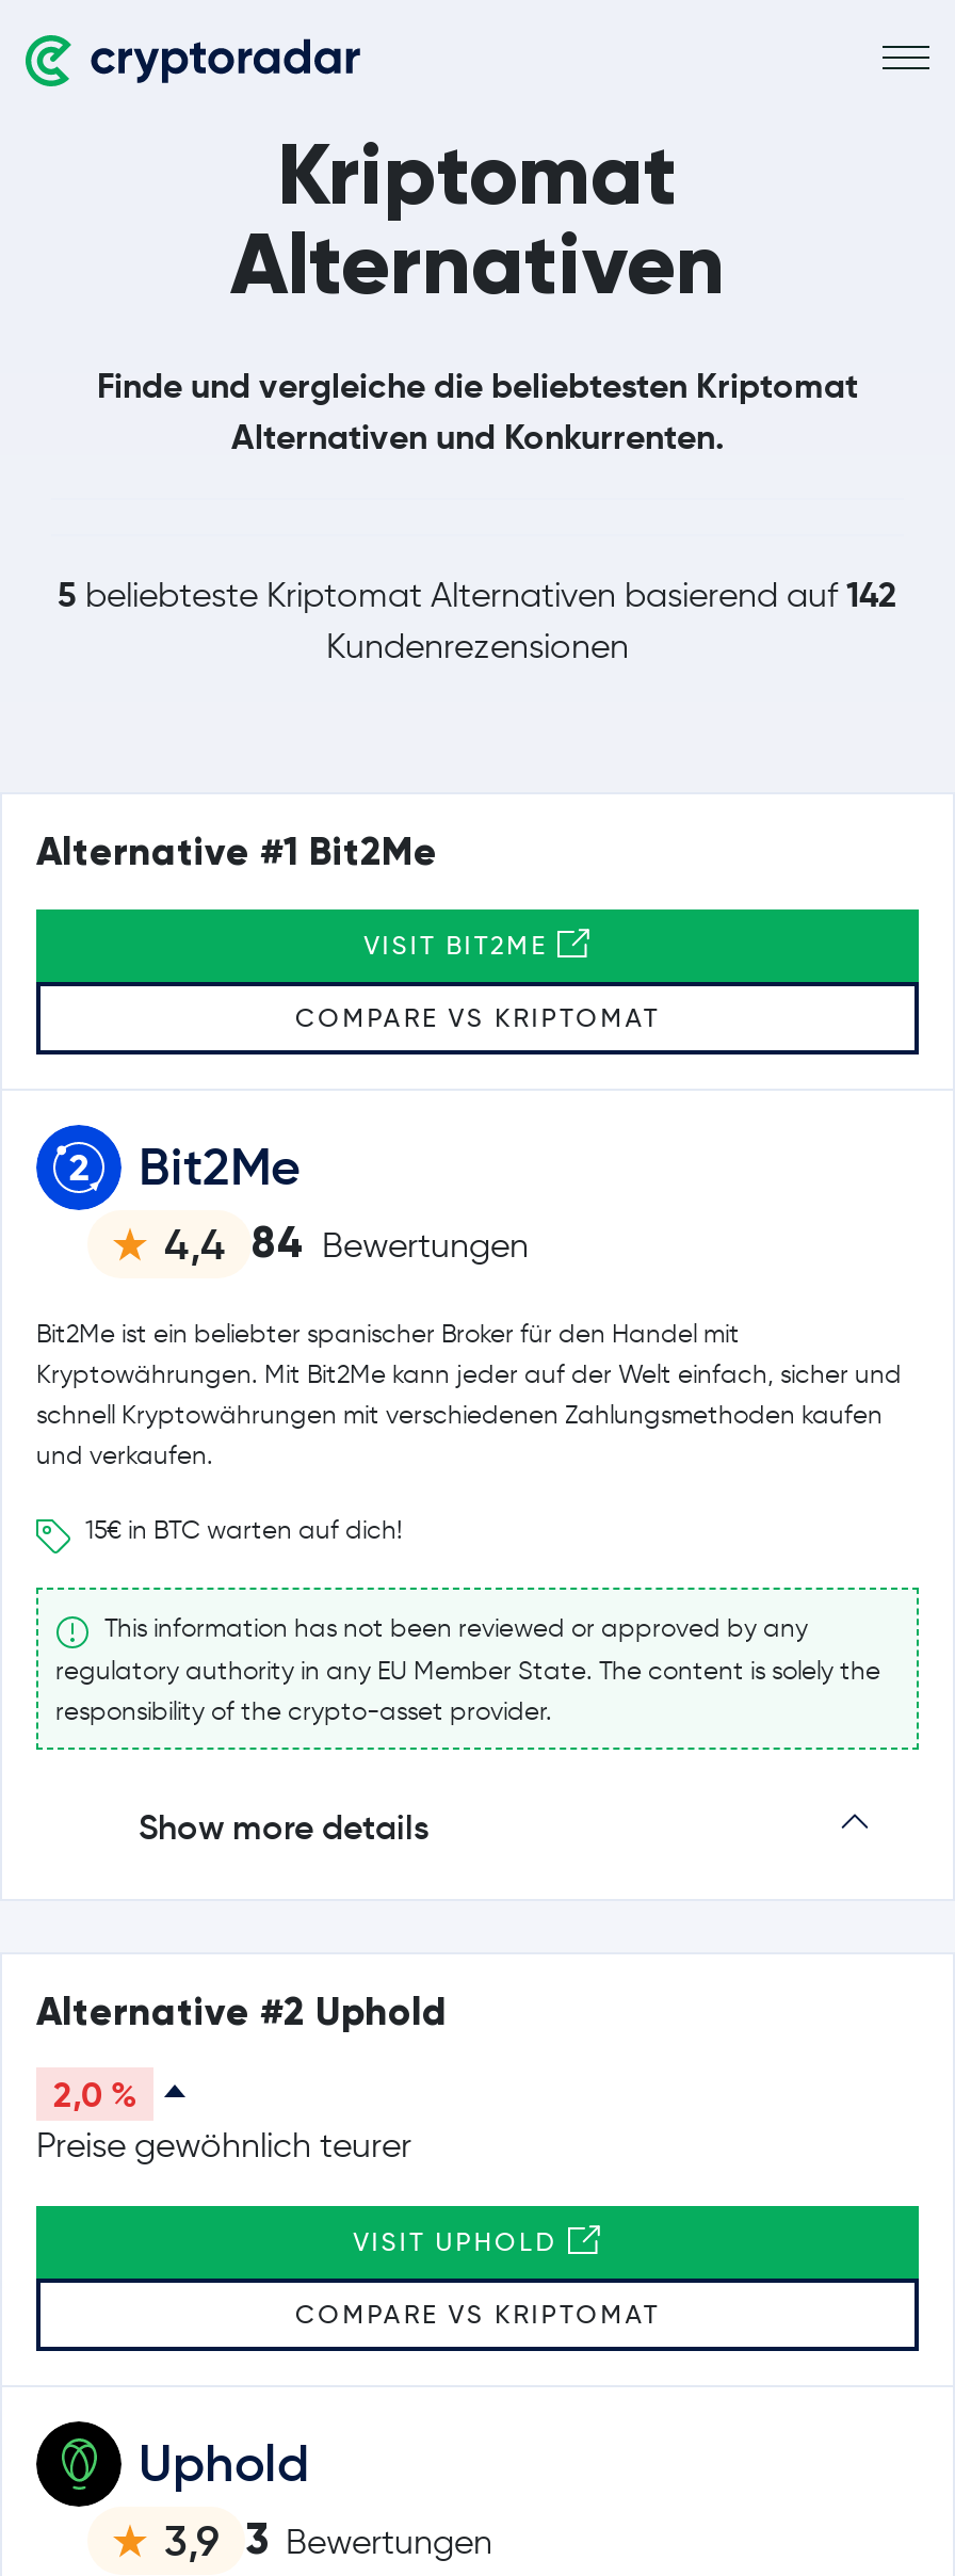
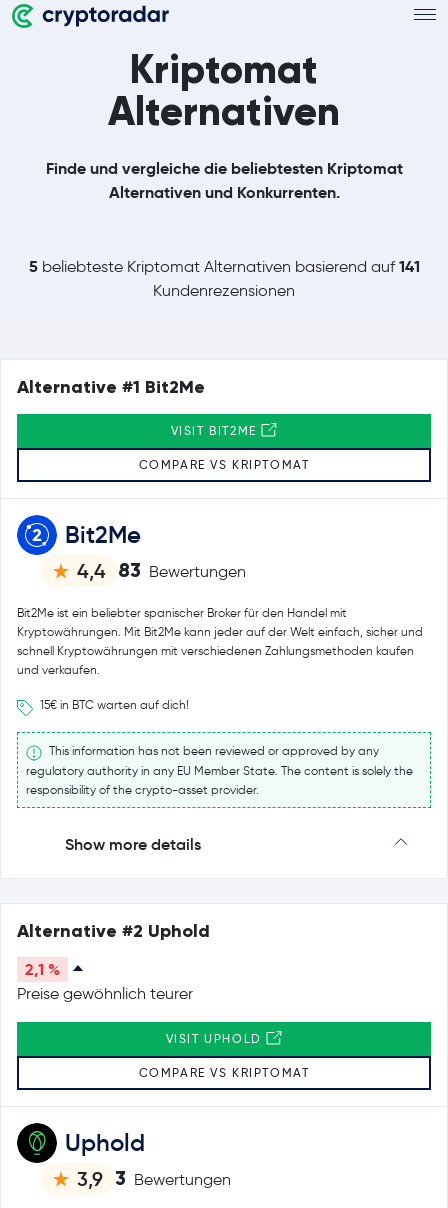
[58,573,897,617] 5 beliebteste Kriptomat Alternativen basierend auf 142 -> [28,256,419,277] 5 beliebteste Kriptomat Alternativen basierend auf 141
[164,1217,529,1270] 4,4 84 Bewertungen -> [77,558,246,583] 4,4 83 Bewertungen
[53,2072,136,2117] 2,0 % -> [25,959,60,980] 2,1 %

